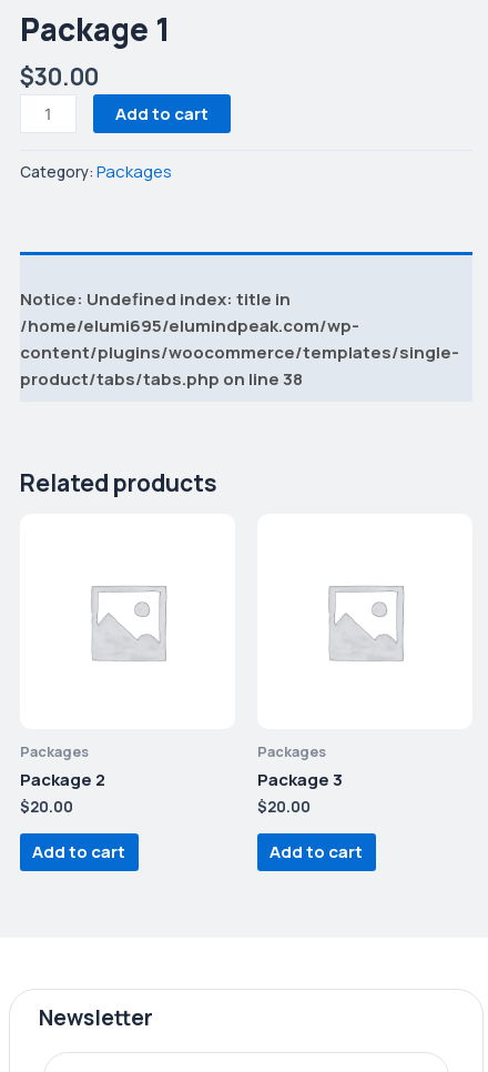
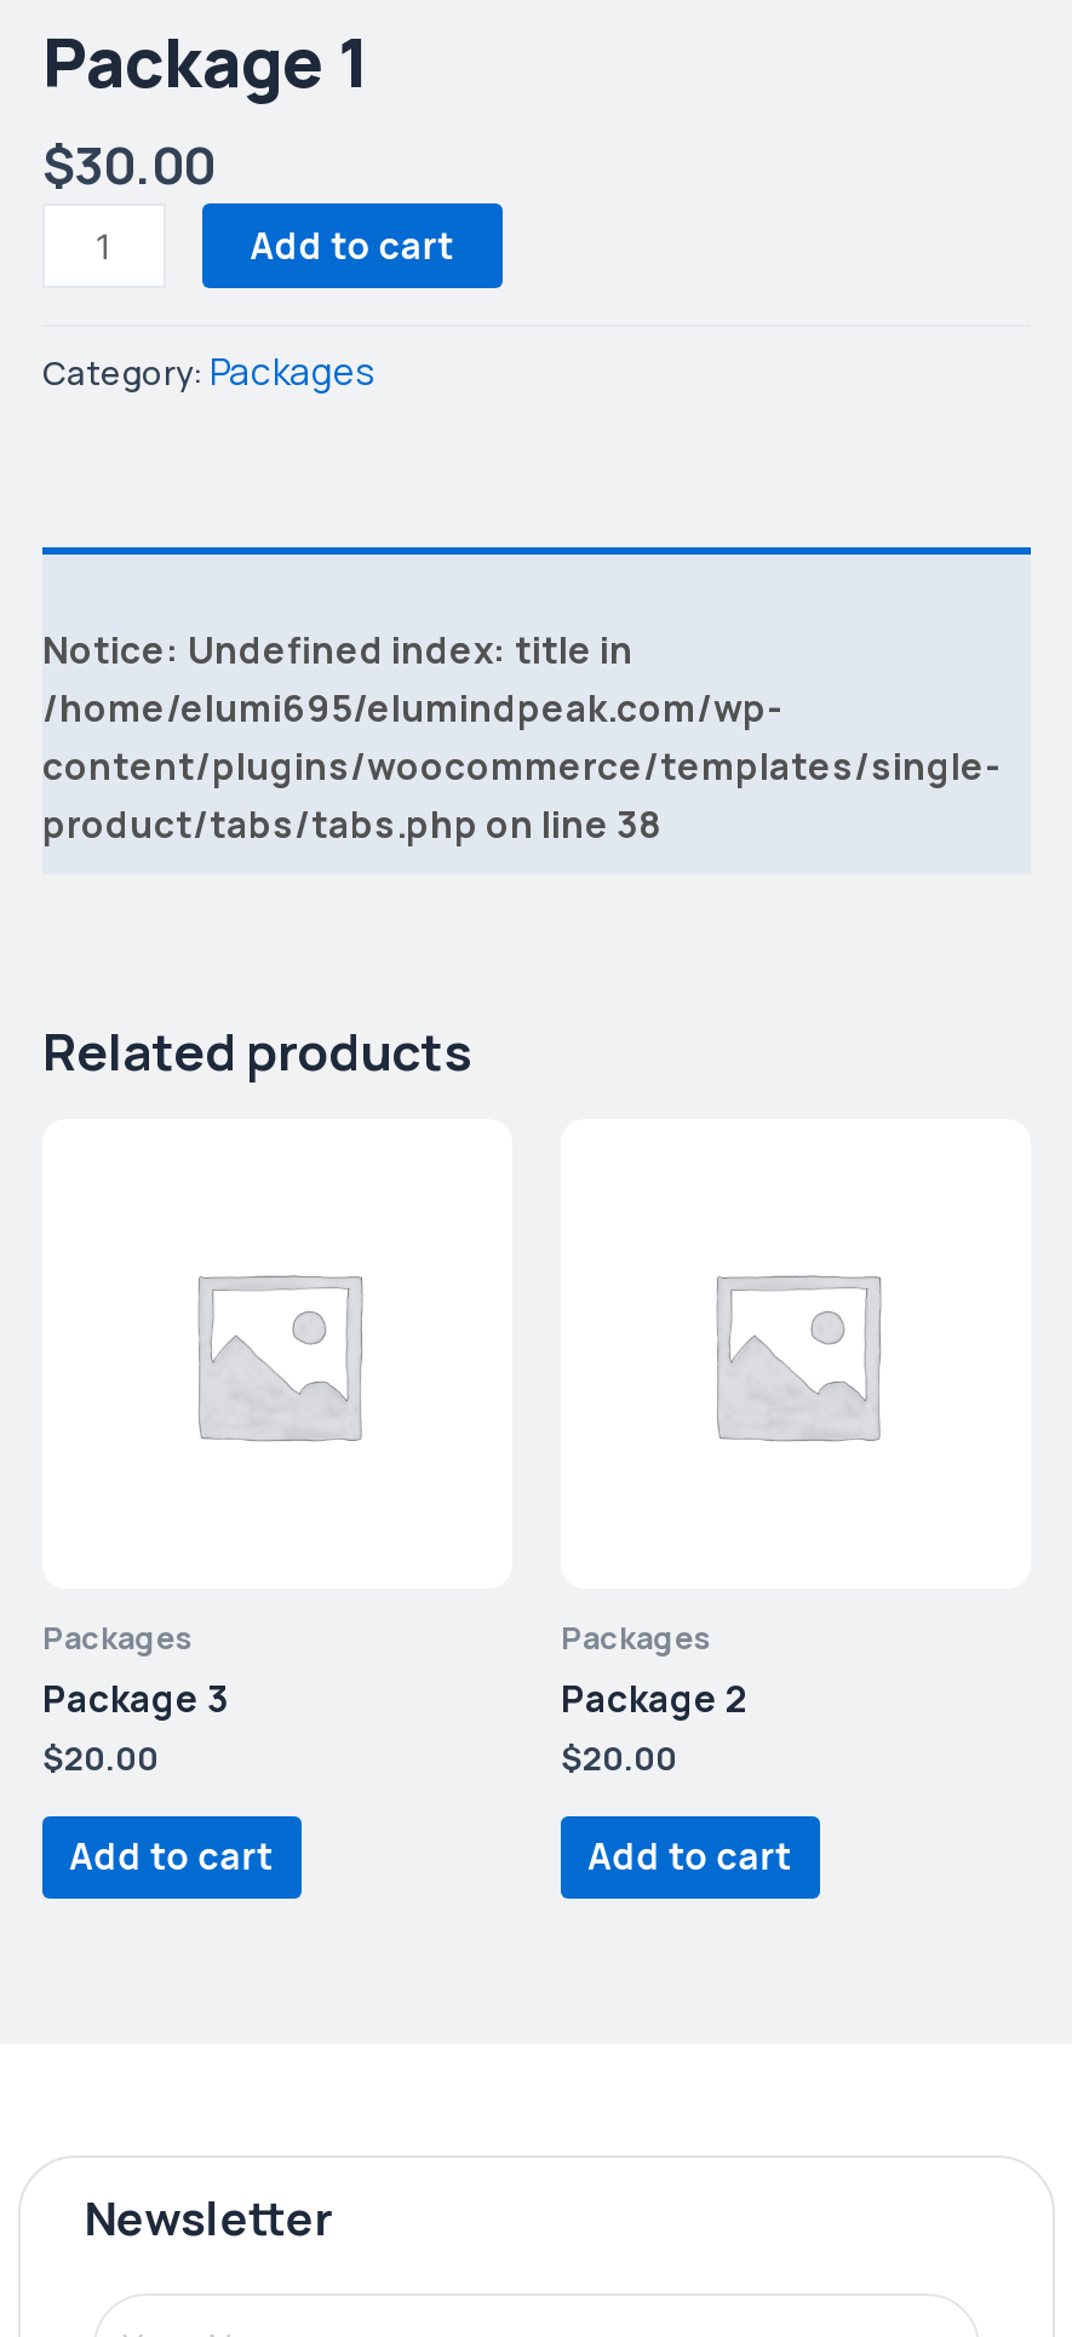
[20,768,105,791] Package 2 -> [42,1673,229,1724] Package 3
[257,768,343,791] Package 3 -> [561,1673,747,1724] Package 2

